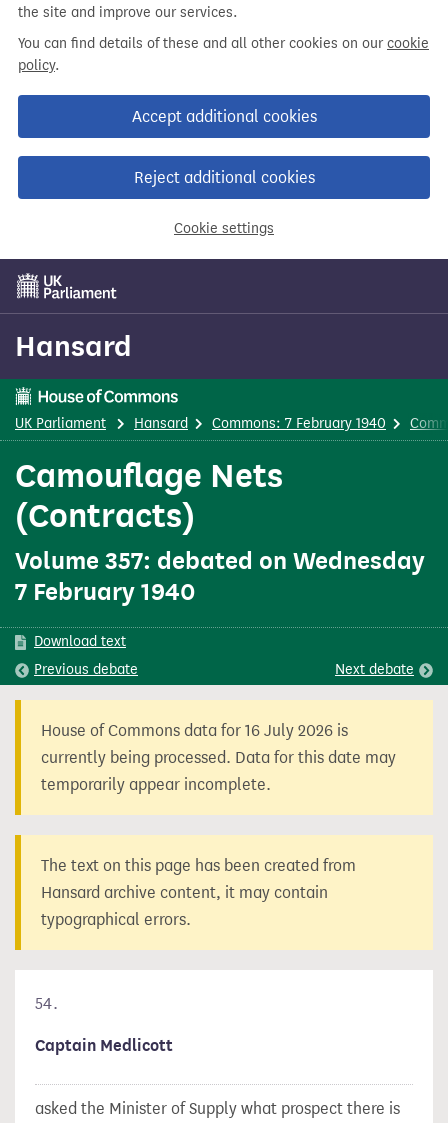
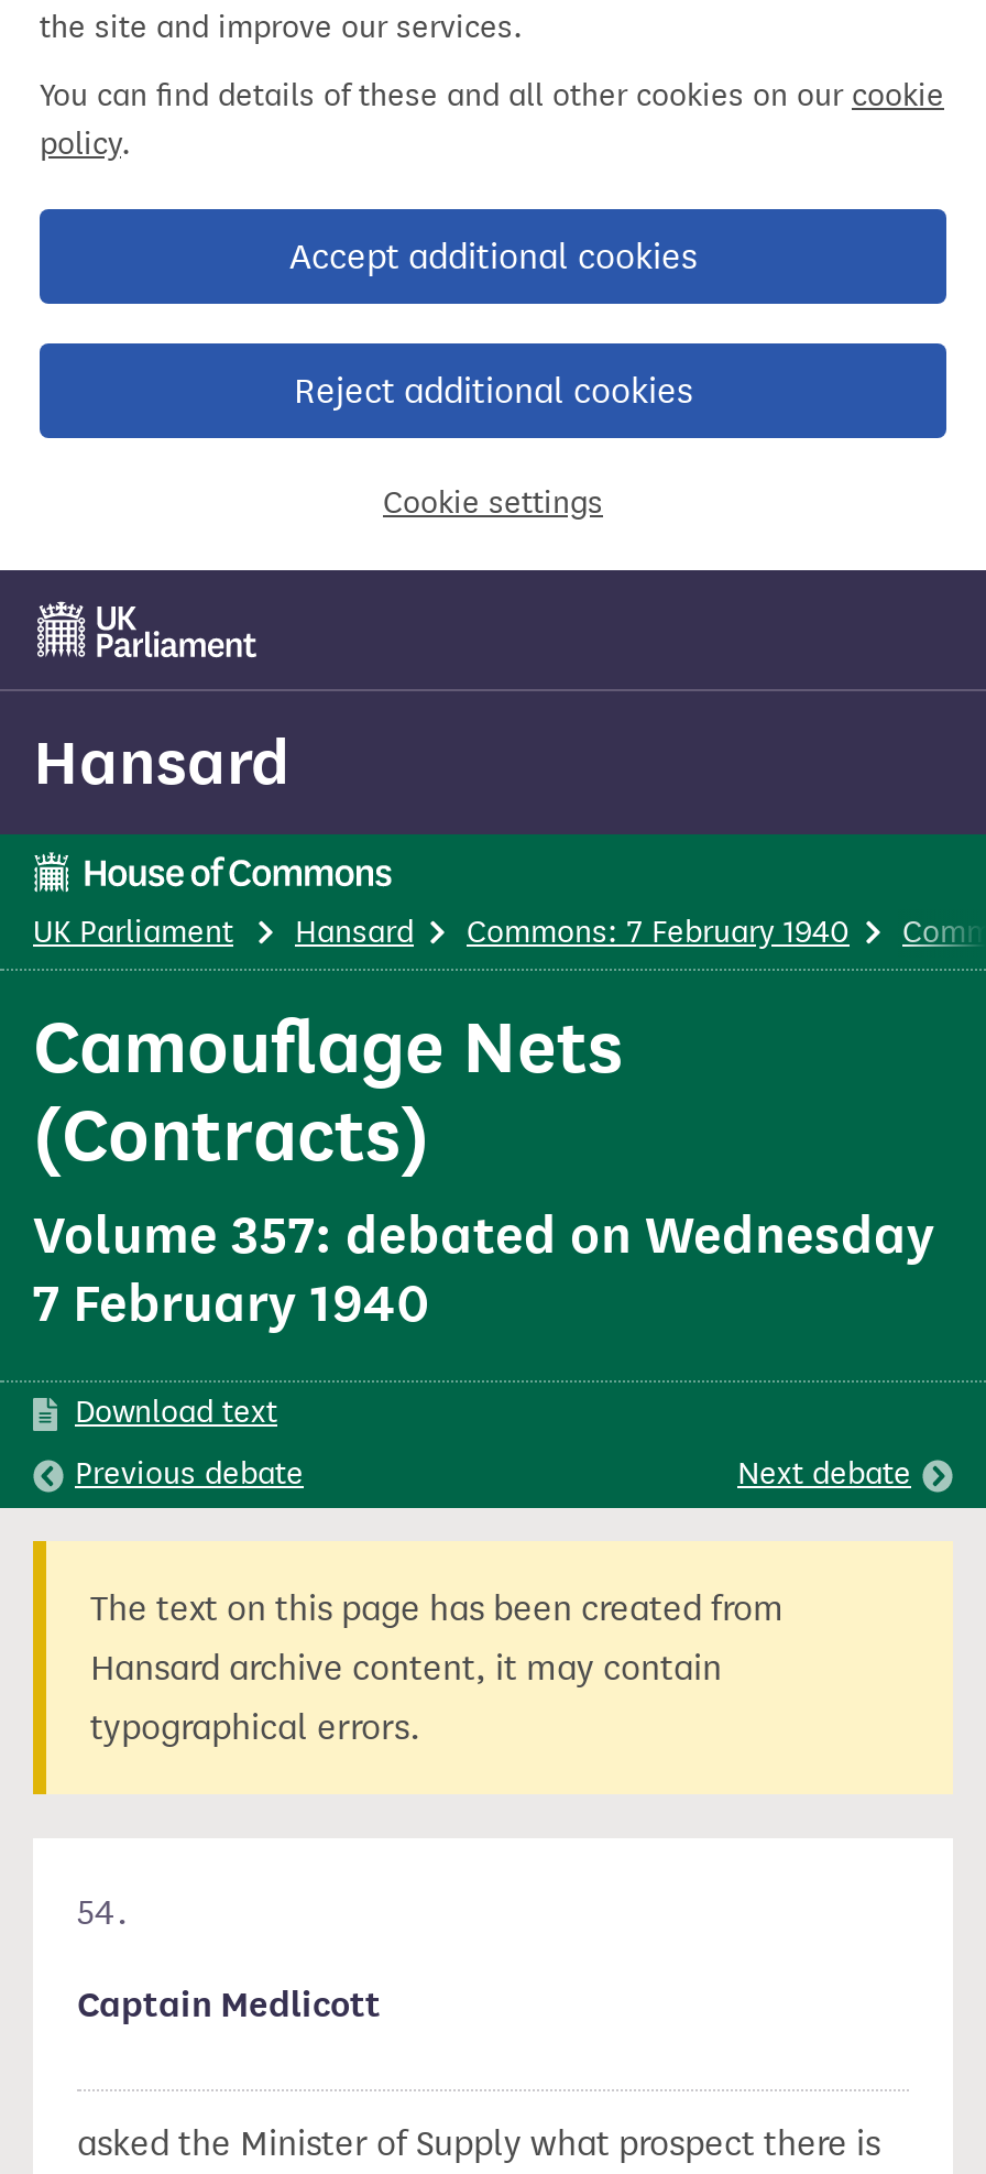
[41,721,396,794] House of Commons data for 16 July 2026 is | currently being processed. Data for this date may | temporarily appear incomplete. -> none

